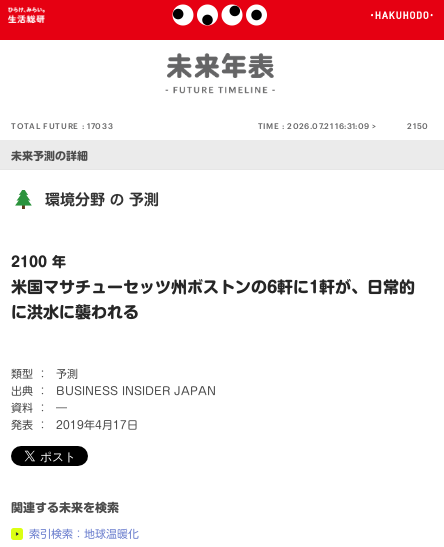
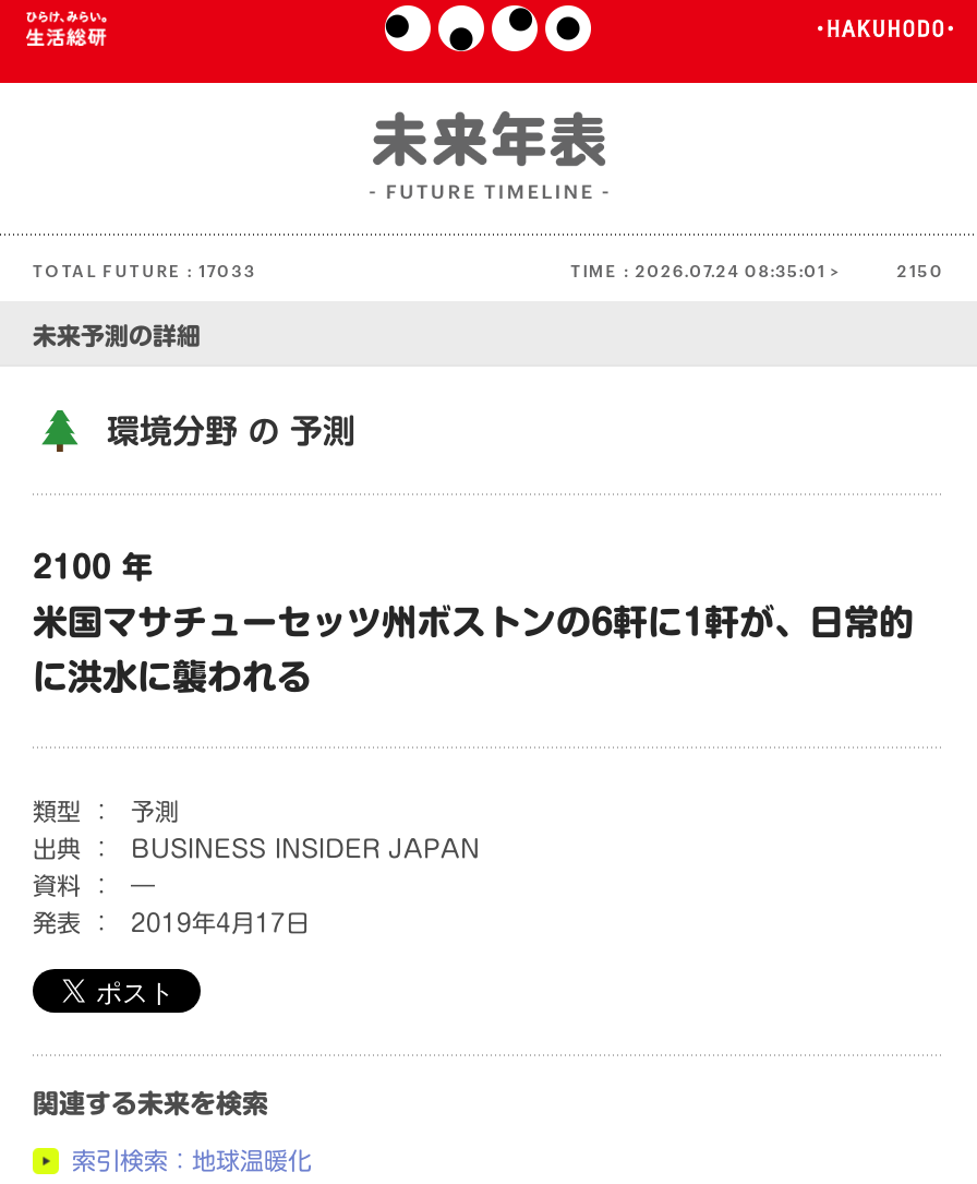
[258,119,376,130] TIME : 2026.07.21 16:31:09 > -> [570,256,840,280] TIME : 2026.07.24 08:35:01 >

